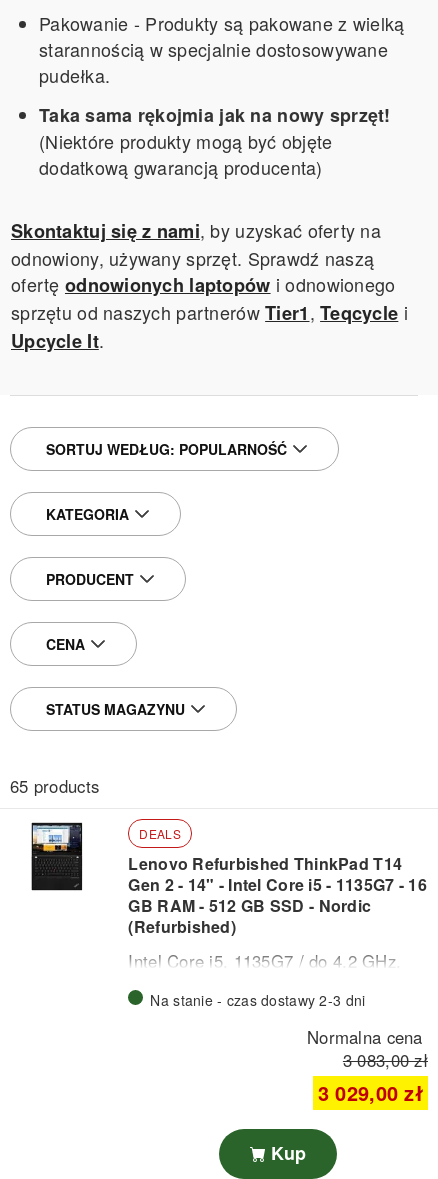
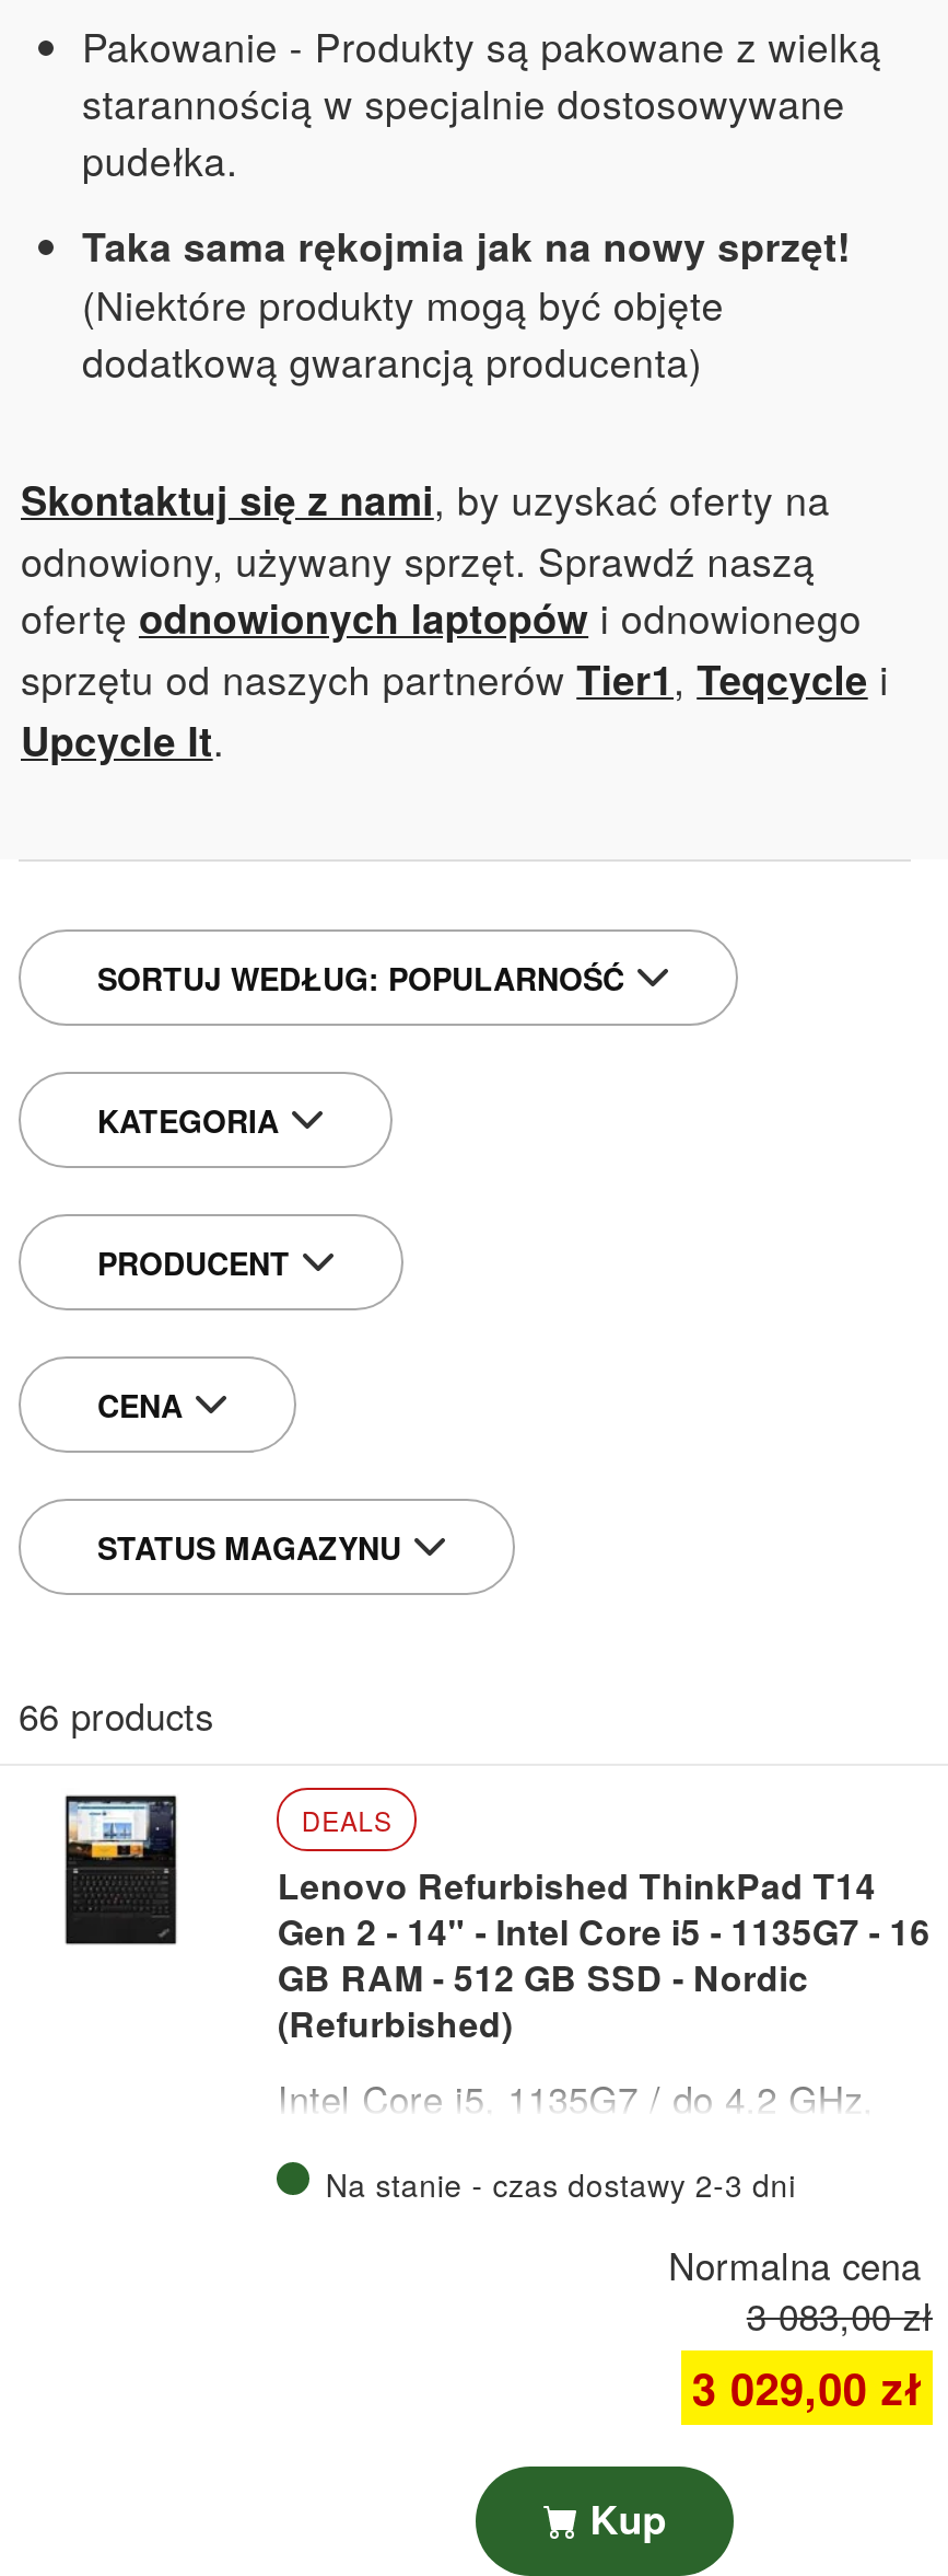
[10,773,99,797] 65 products -> [19,1688,213,1741] 66 products

